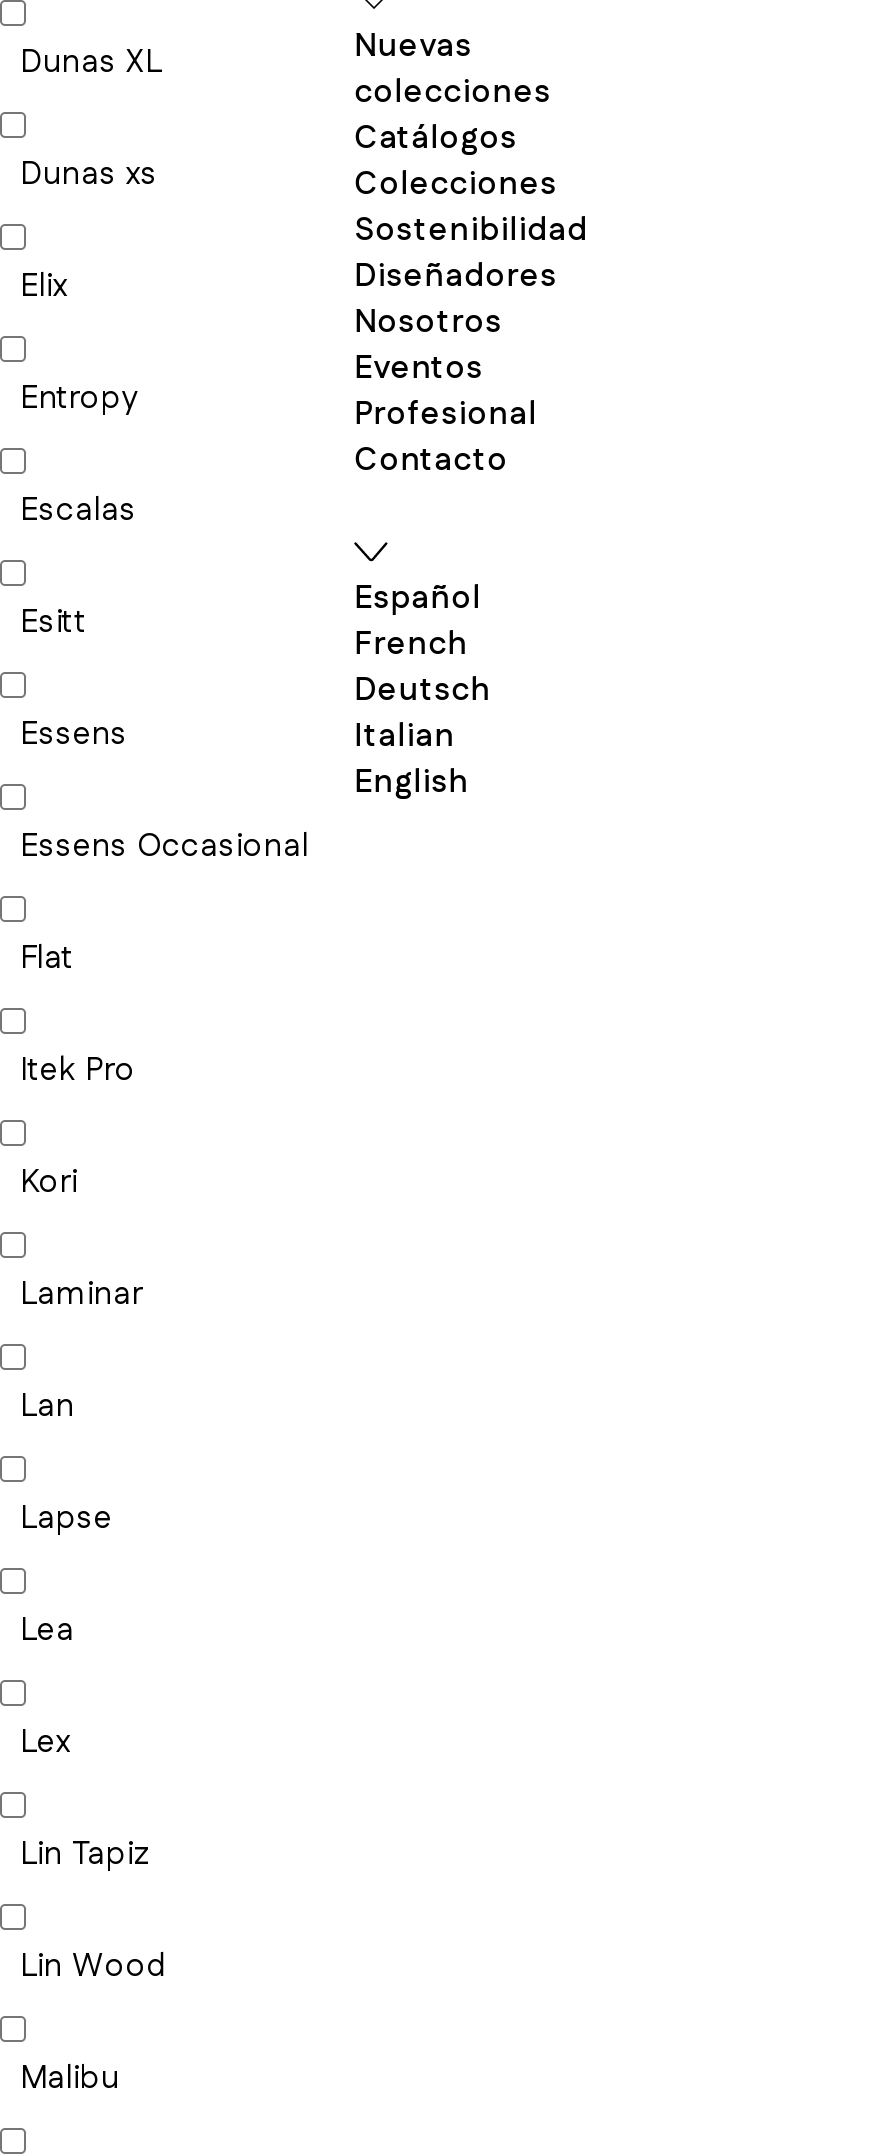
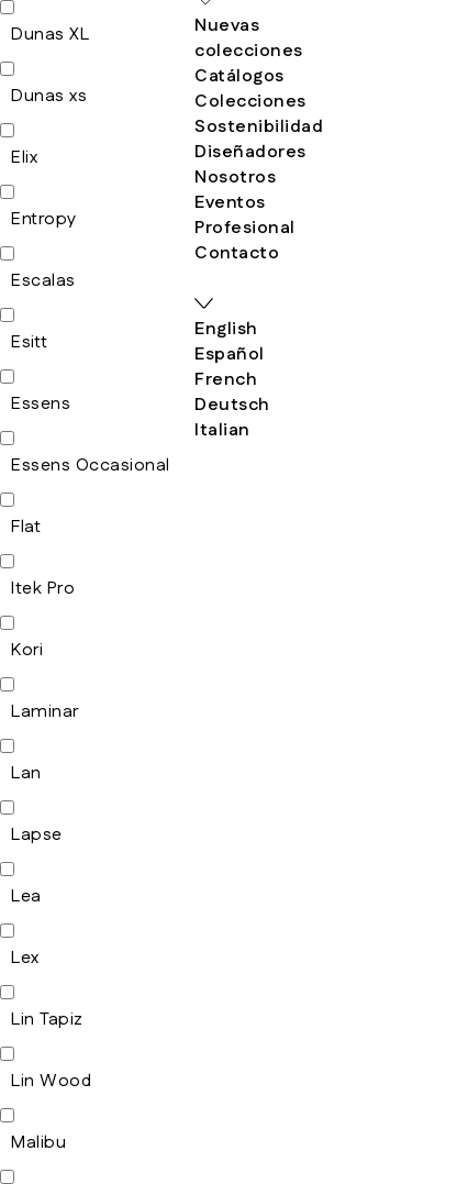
moved [355,576,492,760] -> [195,342,270,443]: Español | French | Deutsch | Italian
moved [355,760,470,806] -> [195,317,258,342]: English

